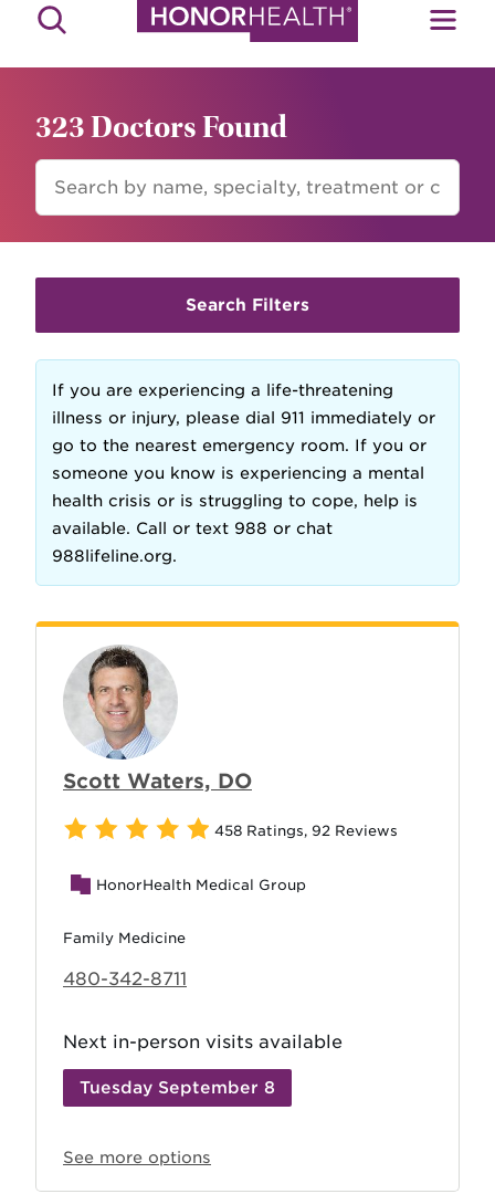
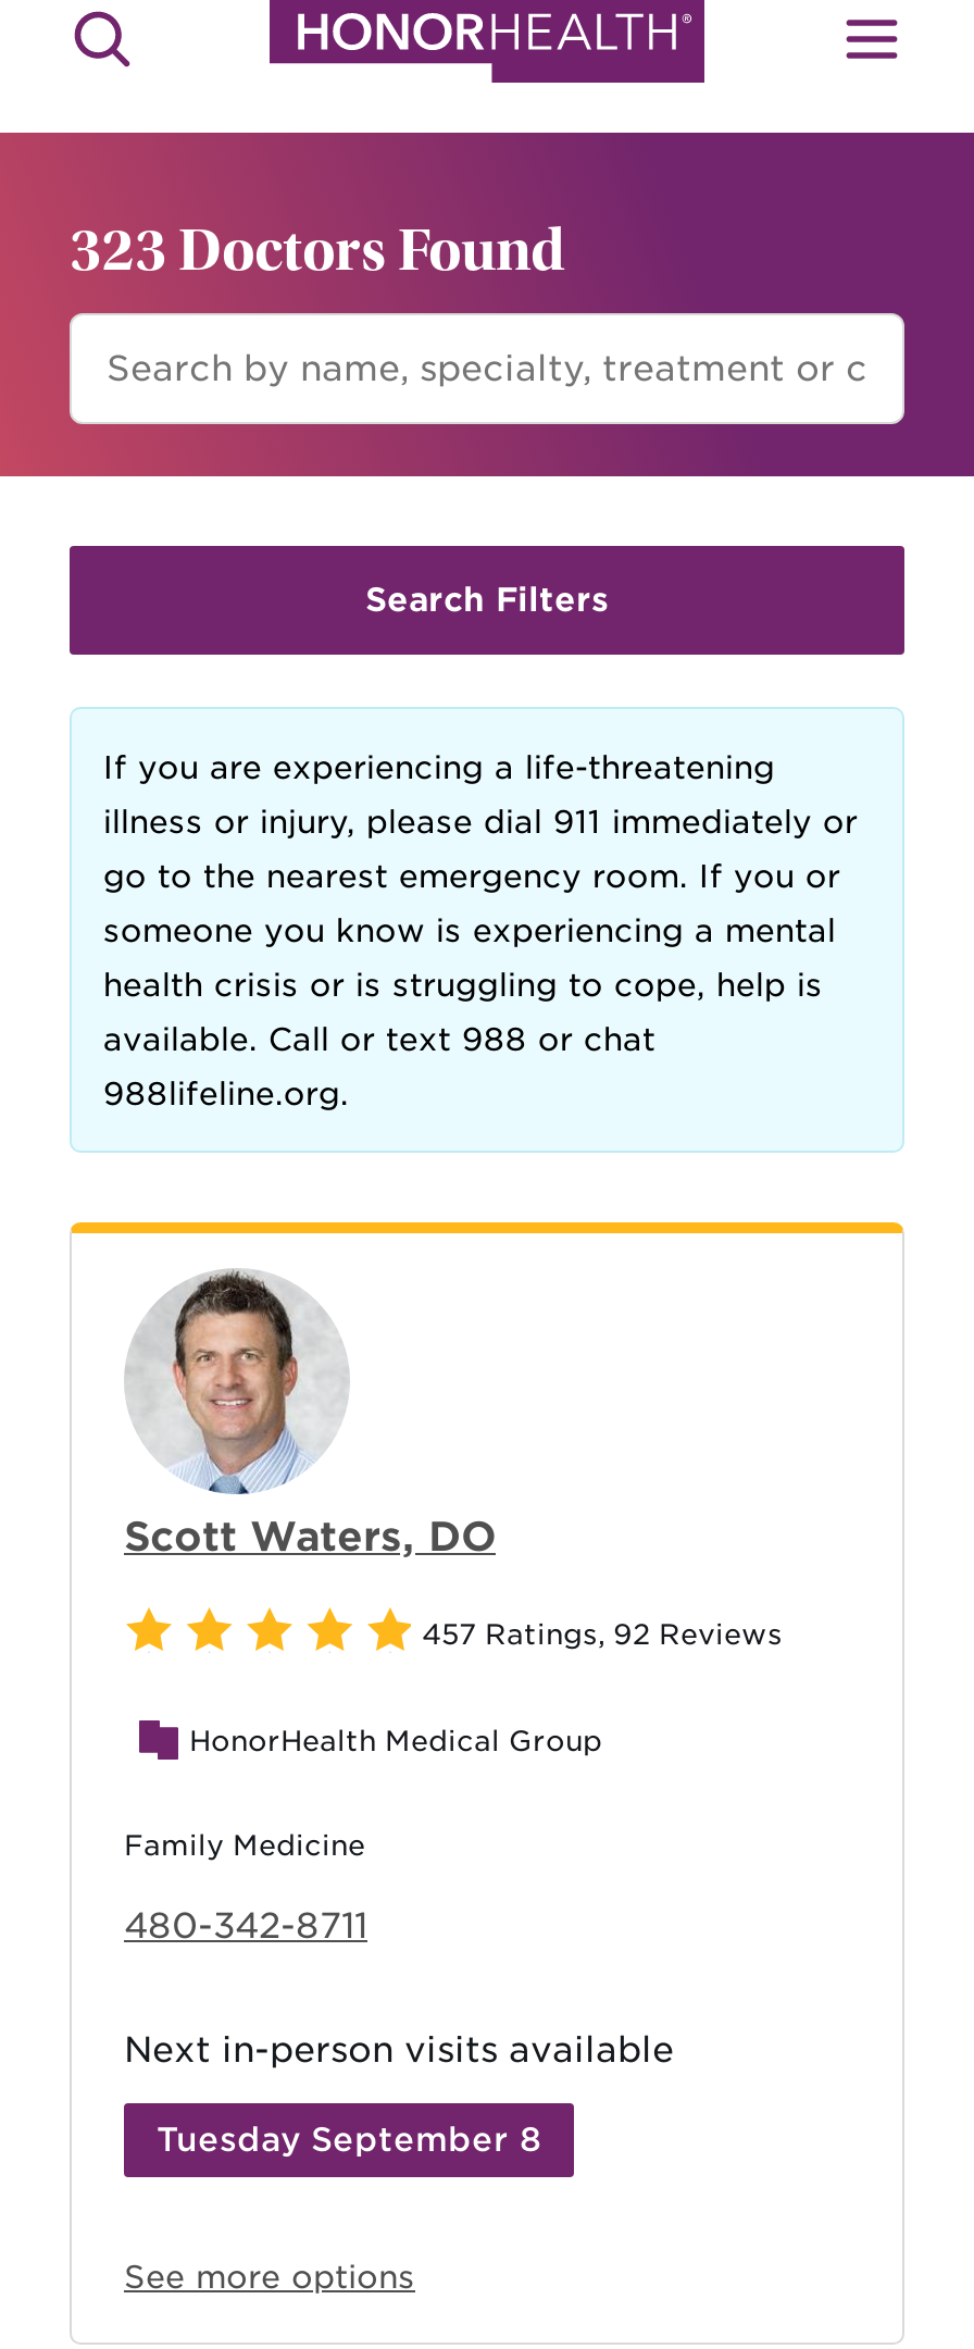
[214,823,398,840] 458 Ratings, 92 Reviews -> [422,1619,783,1652] 457 Ratings, 92 Reviews

